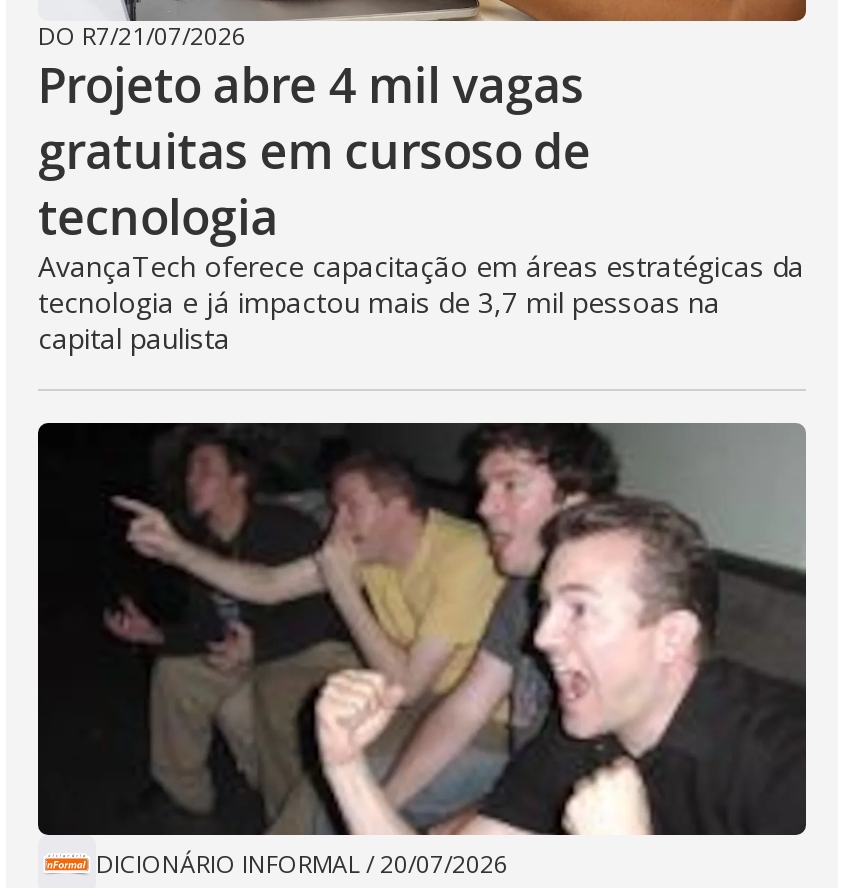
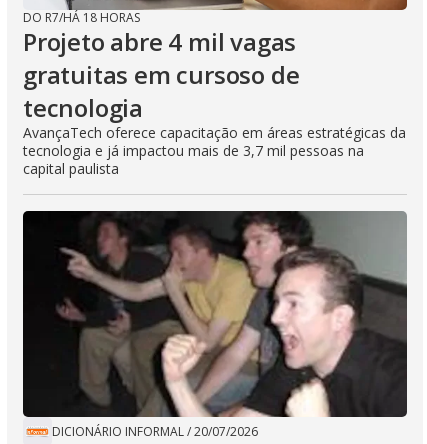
[38,18,246,52] DO R7/21/07/2026 -> [23,9,140,26] DO R7/HÁ 18 HORAS

